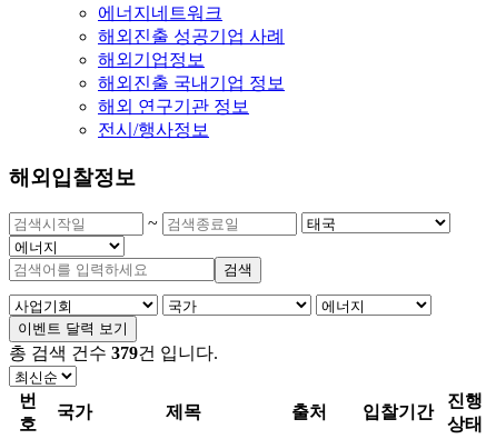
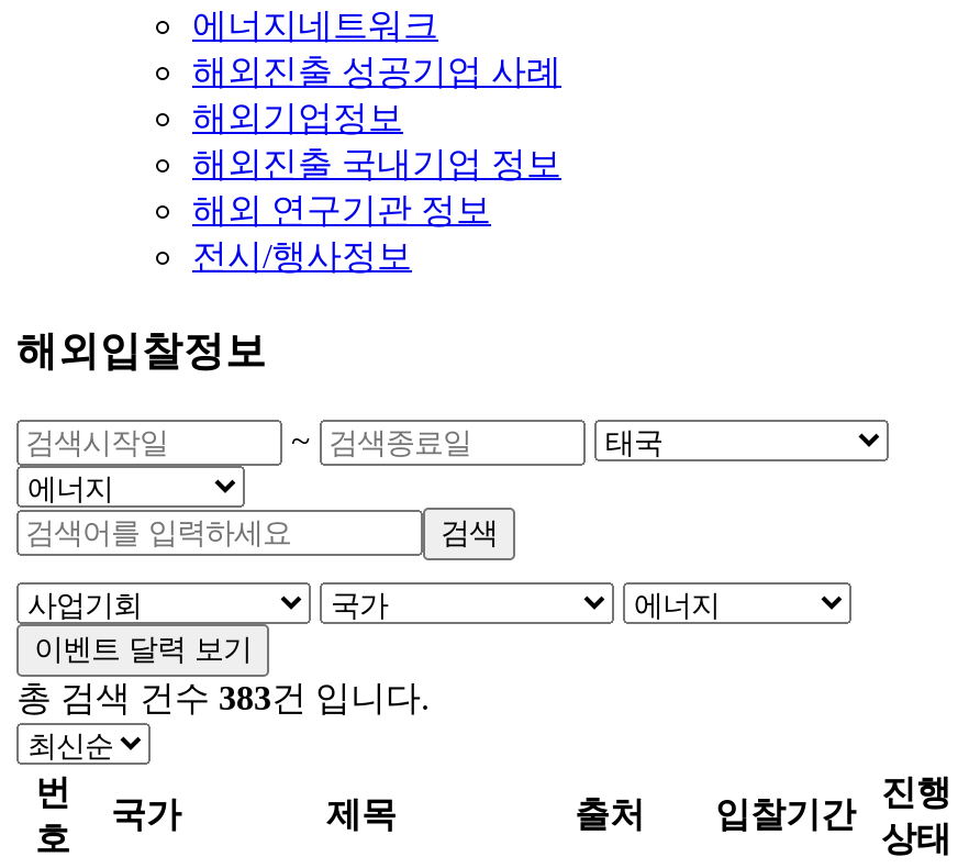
[9,344,218,363] 총 검색 건수 379건 입니다. -> [16,680,430,717] 총 검색 건수 383건 입니다.

